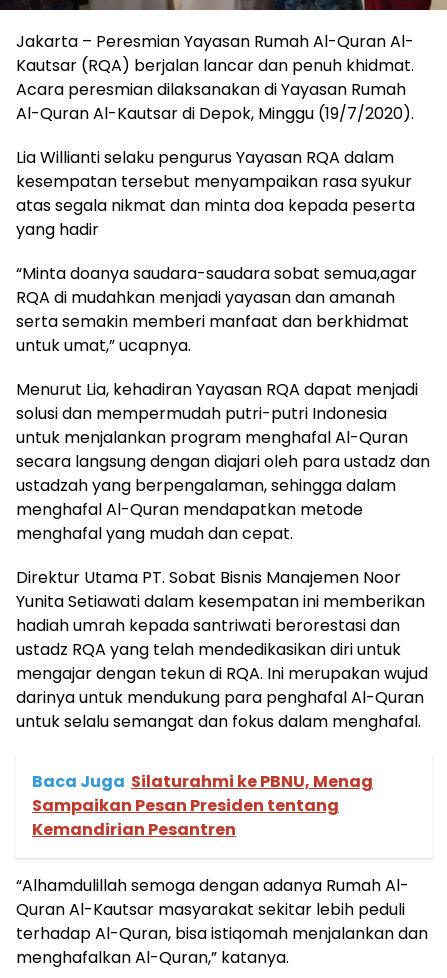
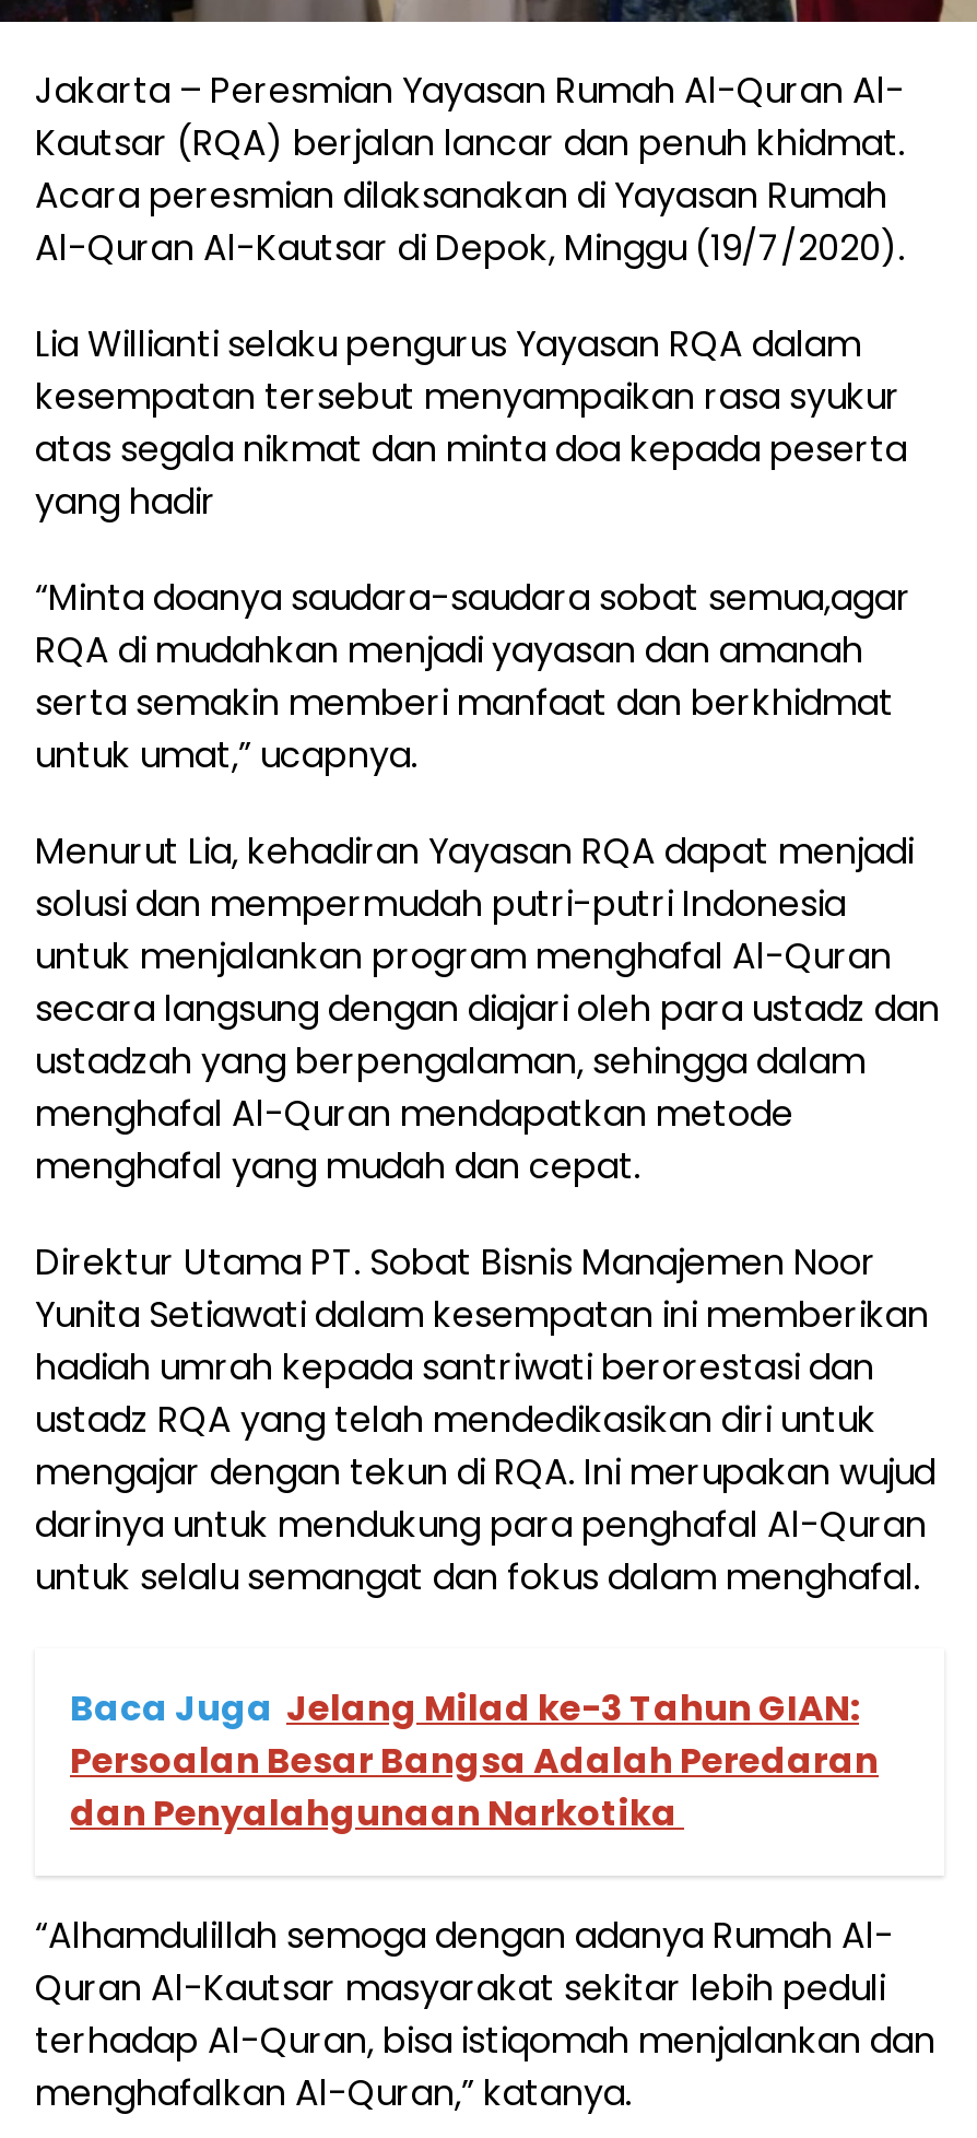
[32,770,373,841] Baca Juga Silaturahmi ke PBNU, Menag | Sampaikan Pesan Presiden tentang | Kemandirian Pesantren -> [70,1683,879,1839] Baca Juga Jelang Milad ke-3 Tahun GIAN: | Persoalan Besar Bangsa Adalah Peredaran | dan Penyalahgunaan Narkotika

